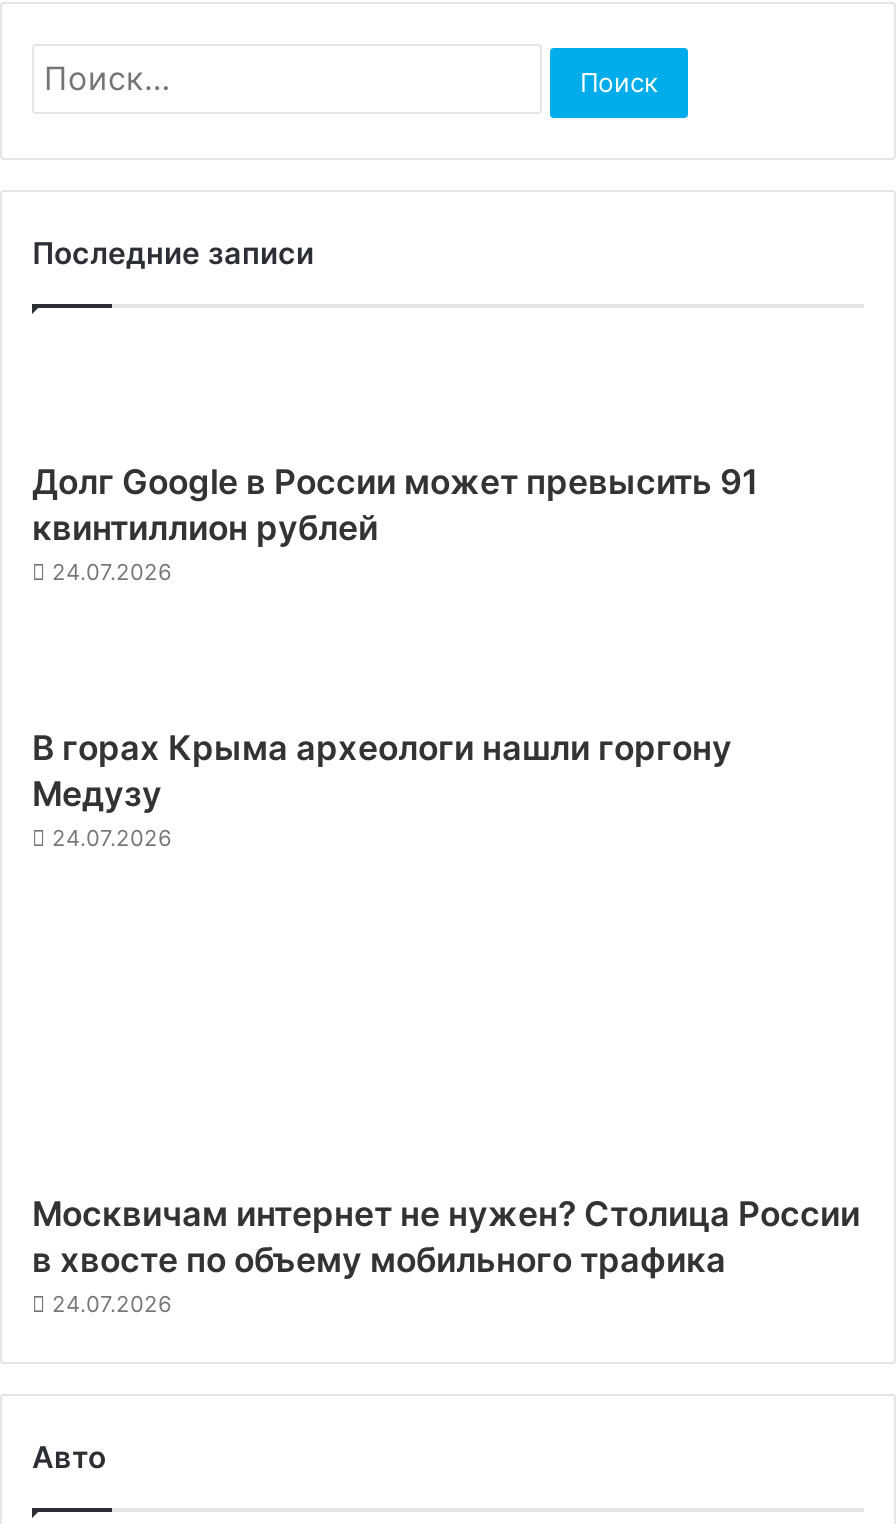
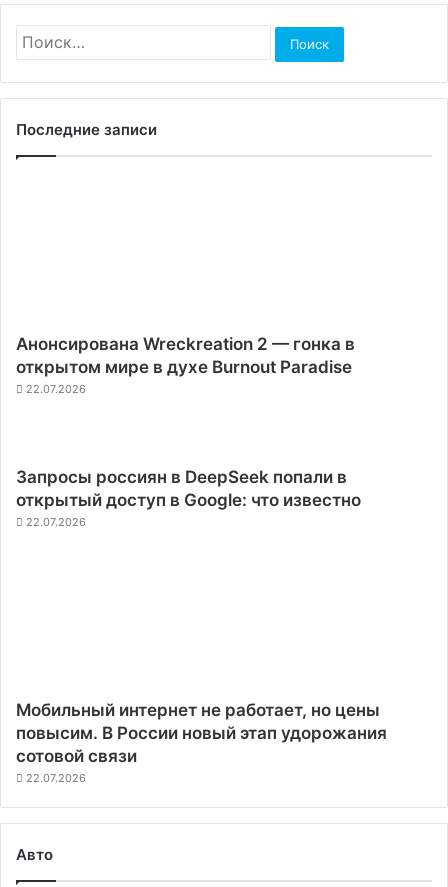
[32,462,758,586] Долг Google в России может превысить 91 | квинтиллион рублей | 24.07.2026 -> [16,334,355,396] Анонсирована Wreckreation 2 — гонка в | открытом мире в духе Burnout Paradise | 22.07.2026
[32,728,732,852] В горах Крыма археологи нашли горгону | Медузу | 24.07.2026 -> [16,467,361,529] Запросы россиян в DeepSeek попали в | открытый доступ в Google: что известно | 22.07.2026
[32,1194,860,1318] Москвичам интернет не нужен? Столица России | в хвосте по объему мобильного трафика | 24.07.2026 -> [16,700,387,785] Мобильный интернет не работает, но цены | повысим. В России новый этап удорожания | сотовой связи | 22.07.2026

